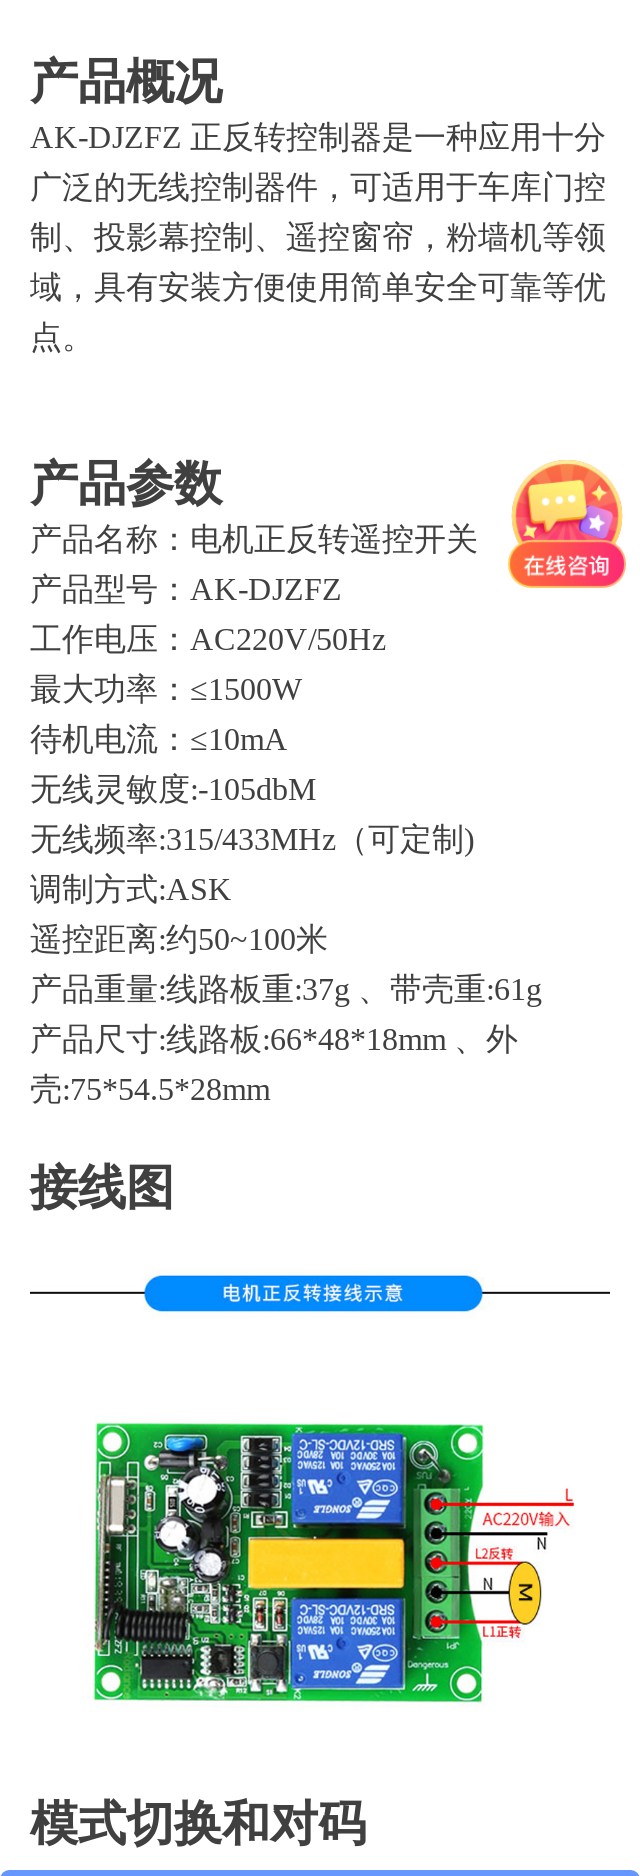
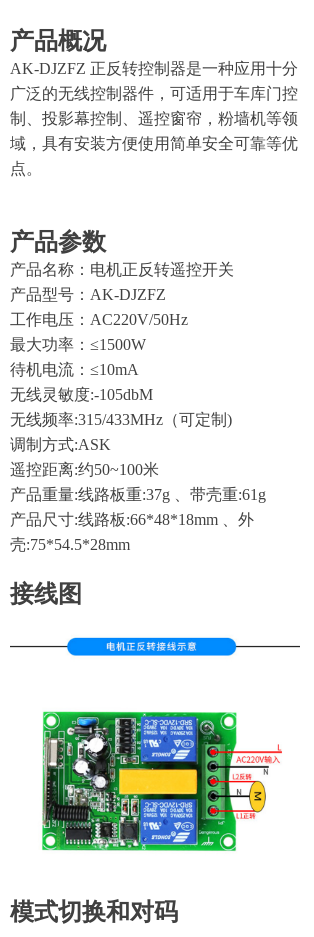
[506,458,628,590] [image] -> none

